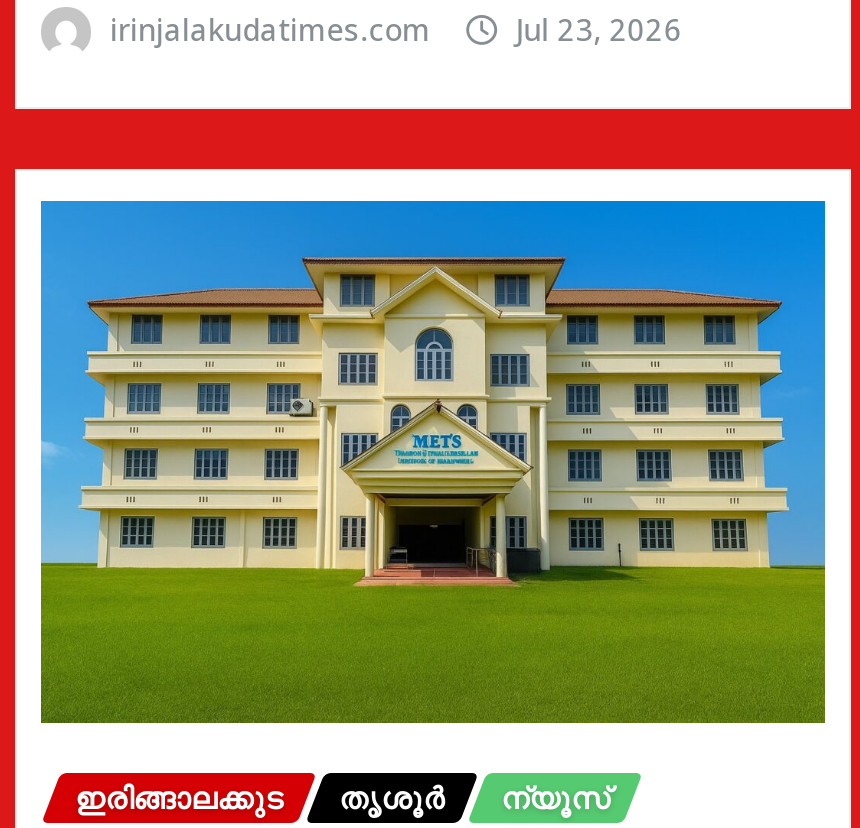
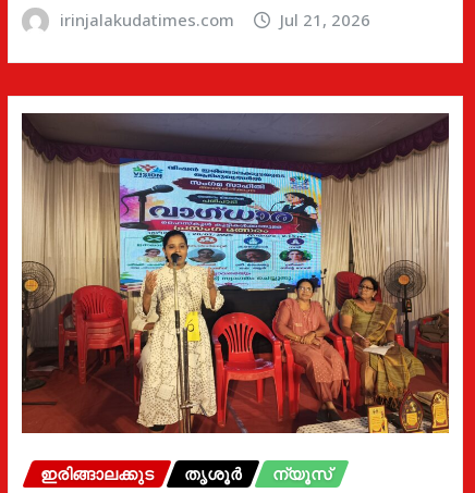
[515,10,681,50] Jul 23, 2026 -> [280,9,371,31] Jul 21, 2026
[39,199,827,725] [image] -> [21,112,450,434] [image]

